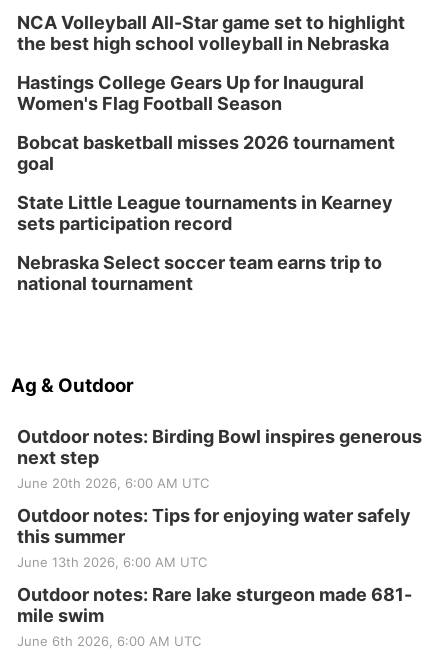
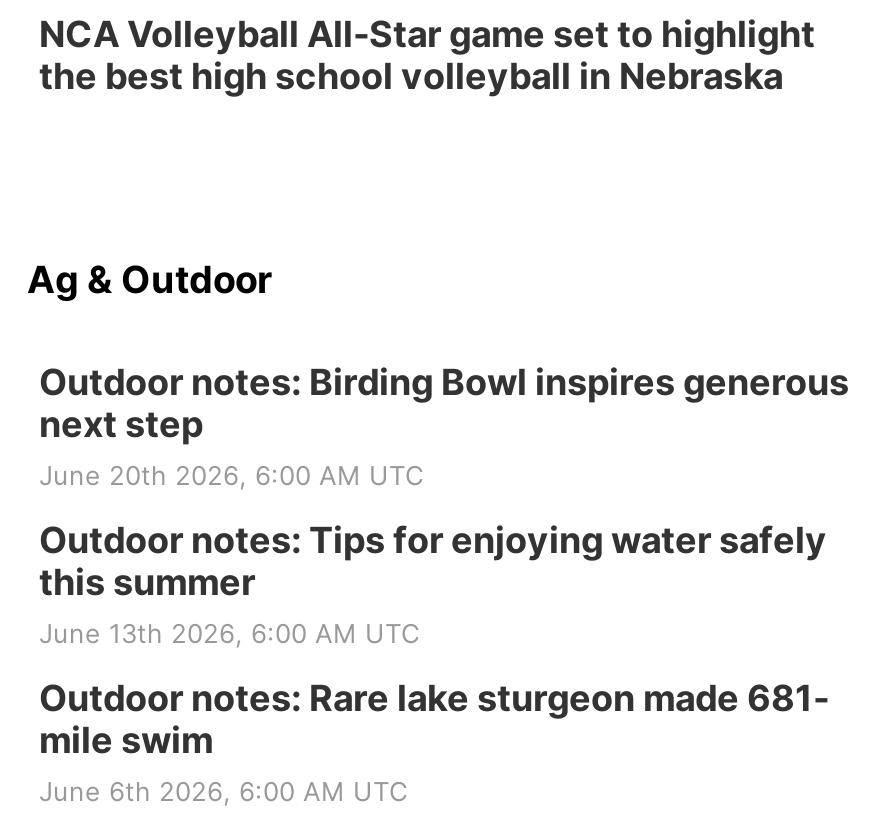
[17,72,395,294] Hastings College Gears Up for Inaugural | Women's Flag Football Season | Bobcat basketball misses 2026 tournament | goal | State Little League tournaments in Kearney | sets participation record | Nebraska Select soccer team earns trip to | national tournament -> none

